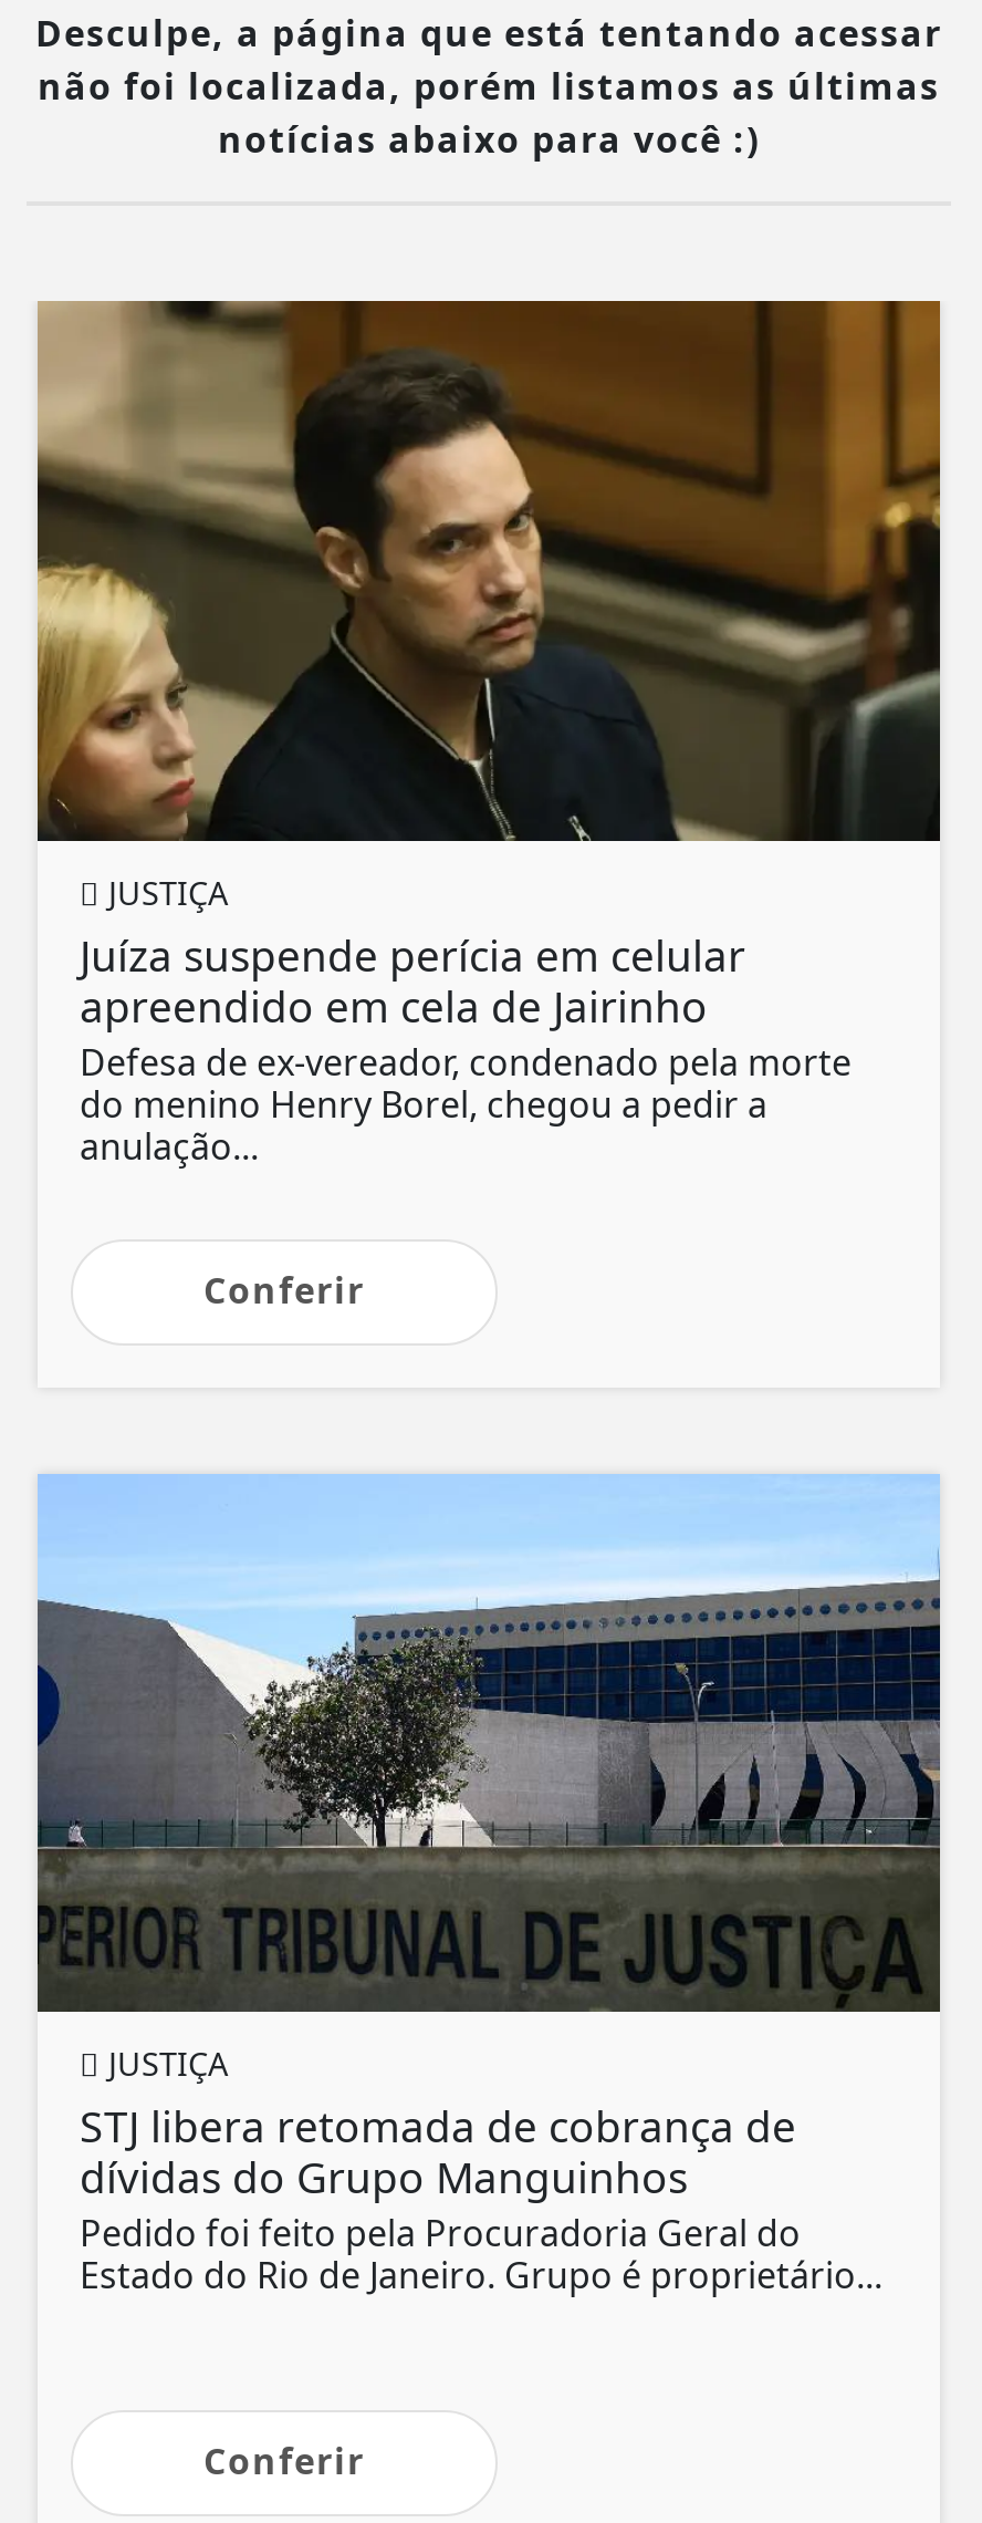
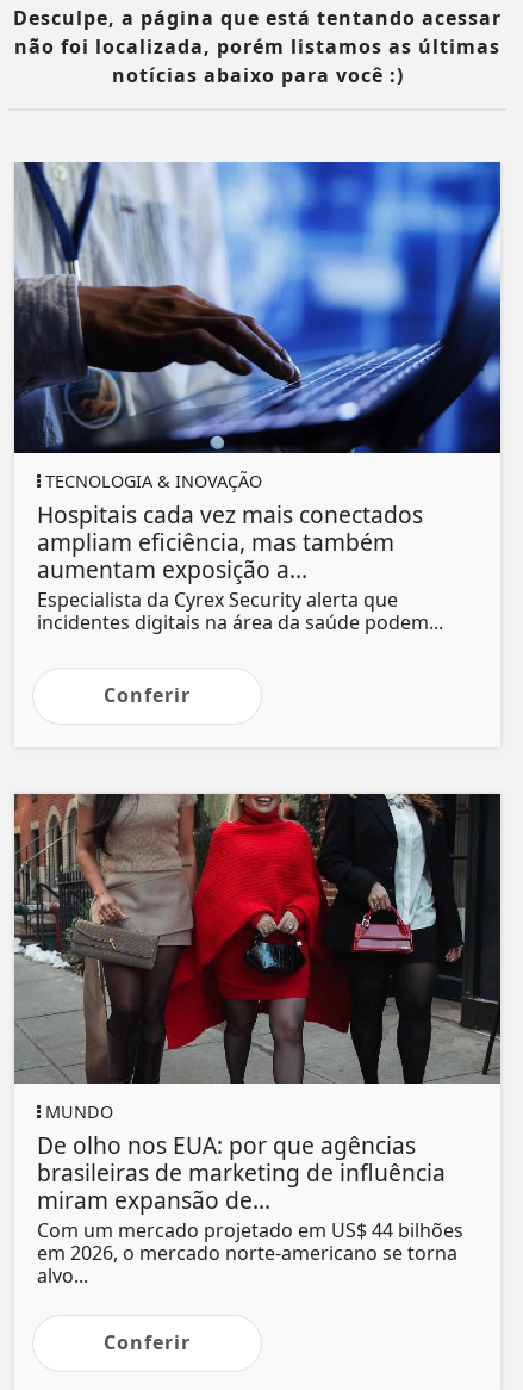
[35,299,942,1170] [image] | JUSTIÇA | Juíza suspende perícia em celular | apreendido em cela de Jairinho | Defesa de ex-vereador, condenado pela morte | do menino Henry Borel, chegou a pedir a | anulação... -> [13,161,502,635] [image] | TECNOLOGIA & INOVAÇÃO | Hospitais cada vez mais conectados | ampliam eficiência, mas também | aumentam exposição a... | Especialista da Cyrex Security alerta que | incidentes digitais na área da saúde podem...
[35,1474,940,2300] [image] | JUSTIÇA | STJ libera retomada de cobrança de | dívidas do Grupo Manguinhos | Pedido foi feito pela Procuradoria Geral do | Estado do Rio de Janeiro. Grupo é proprietário... -> [13,793,502,1289] [image] | MUNDO | De olho nos EUA: por que agências | brasileiras de marketing de influência | miram expansão de... | Com um mercado projetado em US$ 44 bilhões | em 2026, o mercado norte-americano se torna | alvo...

